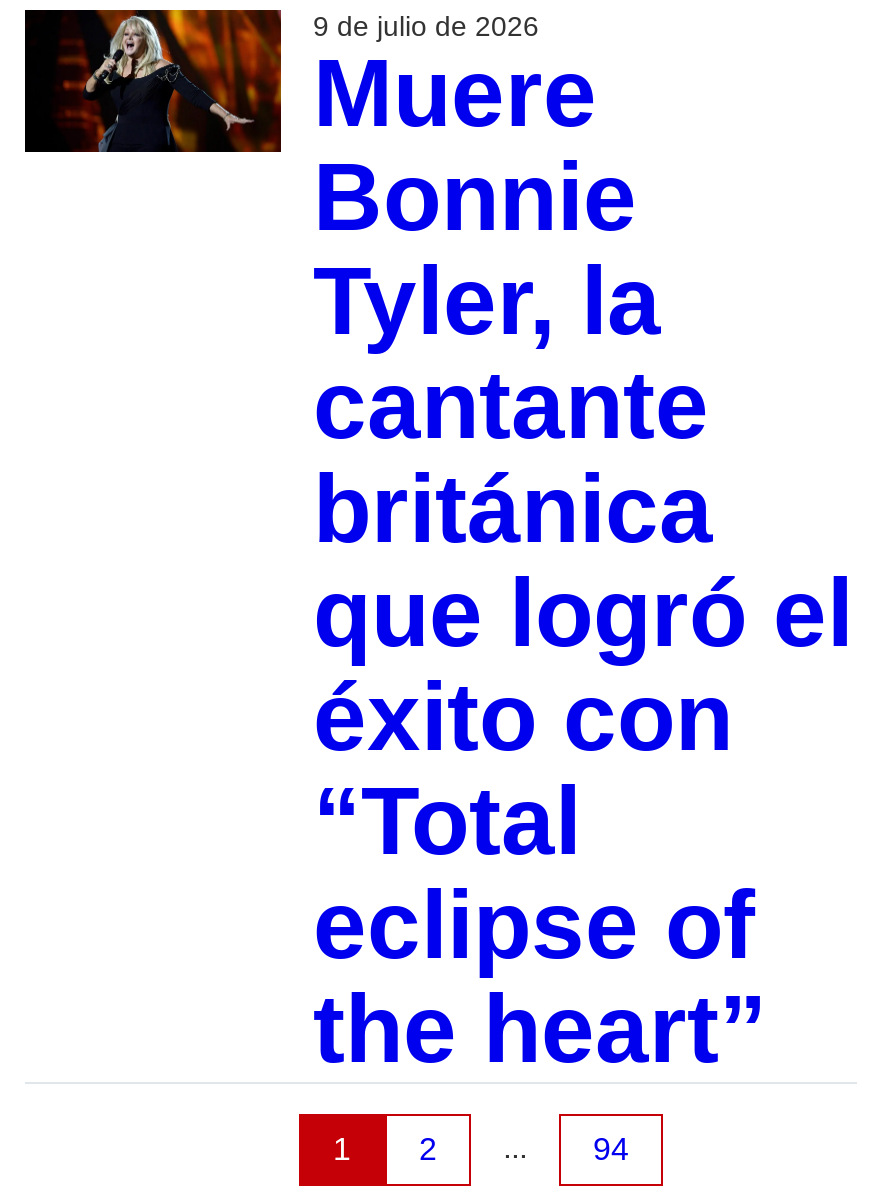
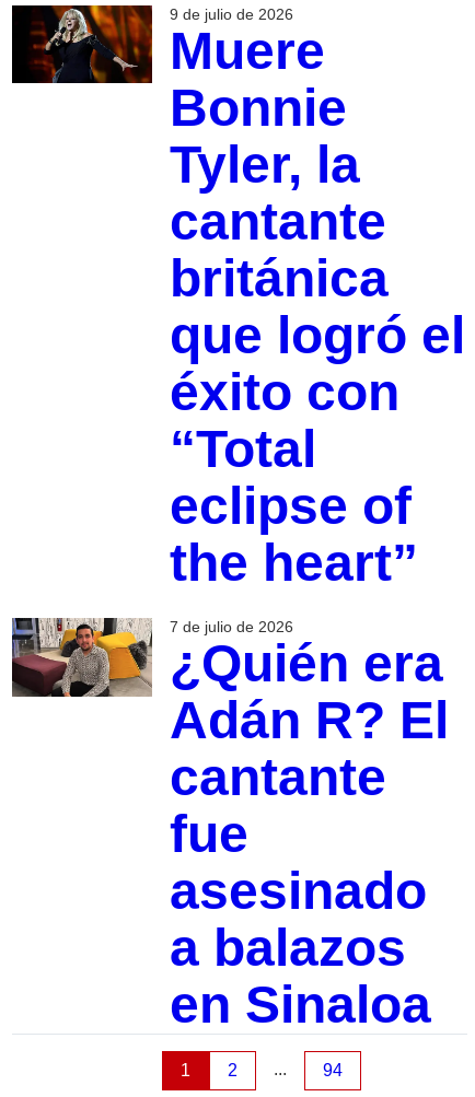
none -> [11,617,449,1033] [image] | 7 de julio de 2026 | ¿Quién era | Adán R? El | cantante | fue | asesinado | a balazos | en Sinaloa

